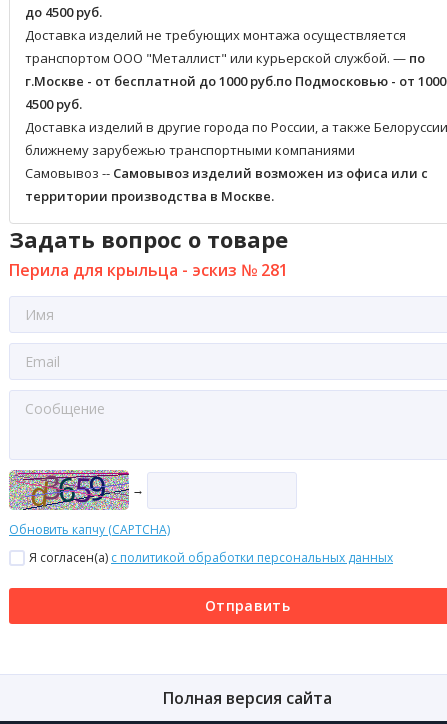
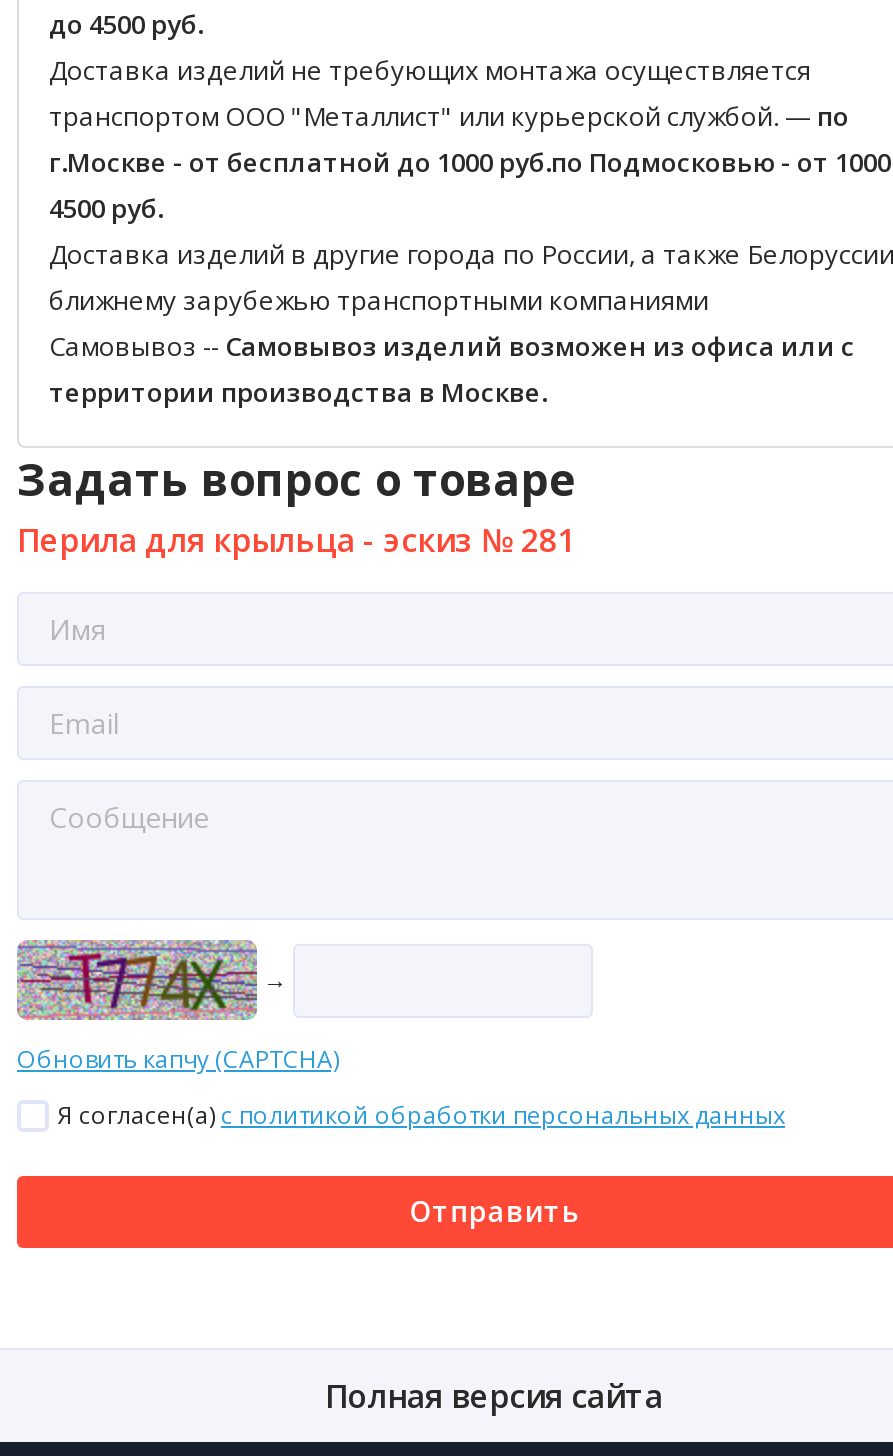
[9,470,129,510] [image] -> [17,940,257,1020] [image]

